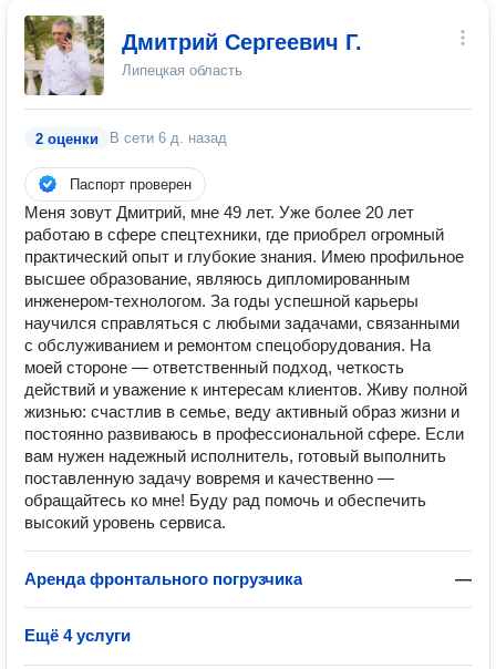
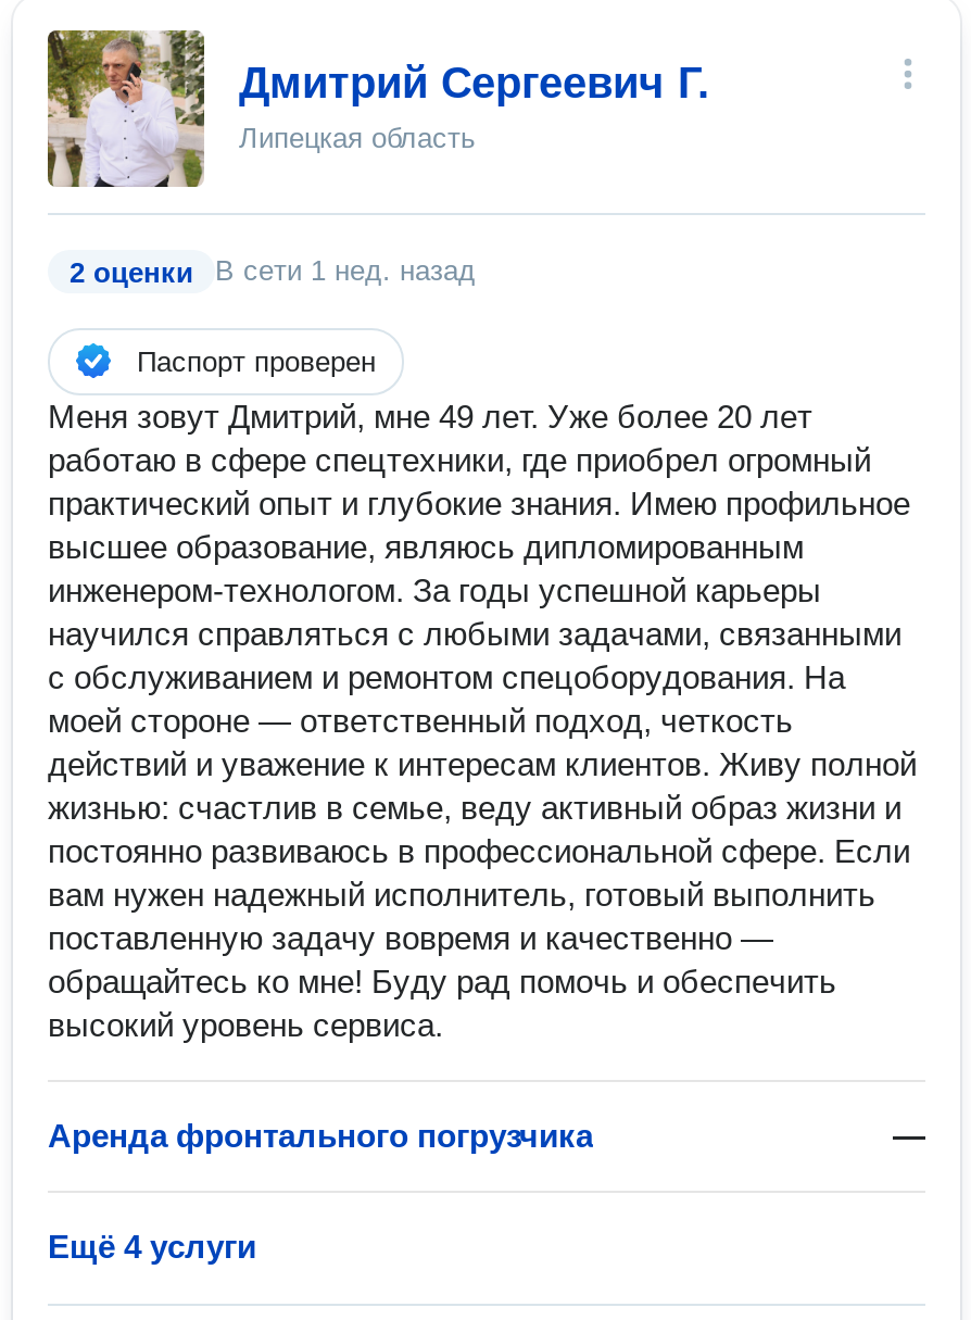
[110,130,227,146] В сети 6 д. назад -> [215,254,476,287] В сети 1 нед. назад

